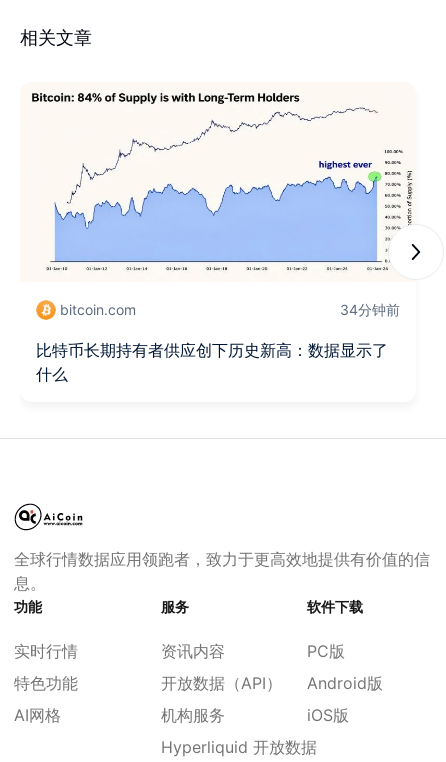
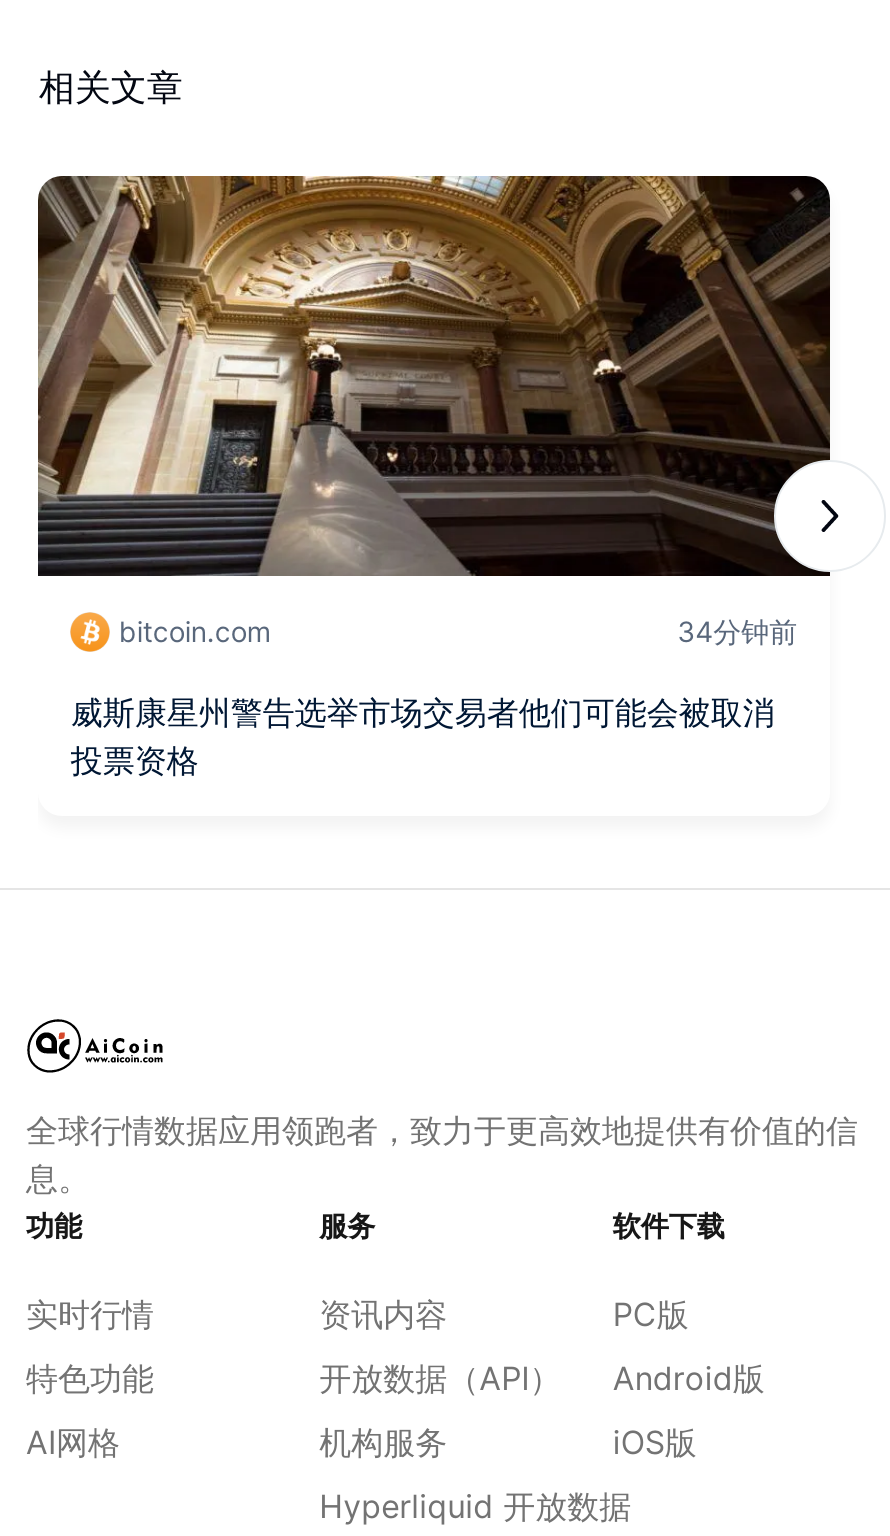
[20,82,416,282] [image] -> [36,174,832,578] [image]
[36,340,388,384] 比特币长期持有者供应创下历史新高：数据显示了 | 什么 -> [71,692,775,780] 威斯康星州警告选举市场交易者他们可能会被取消 | 投票资格

